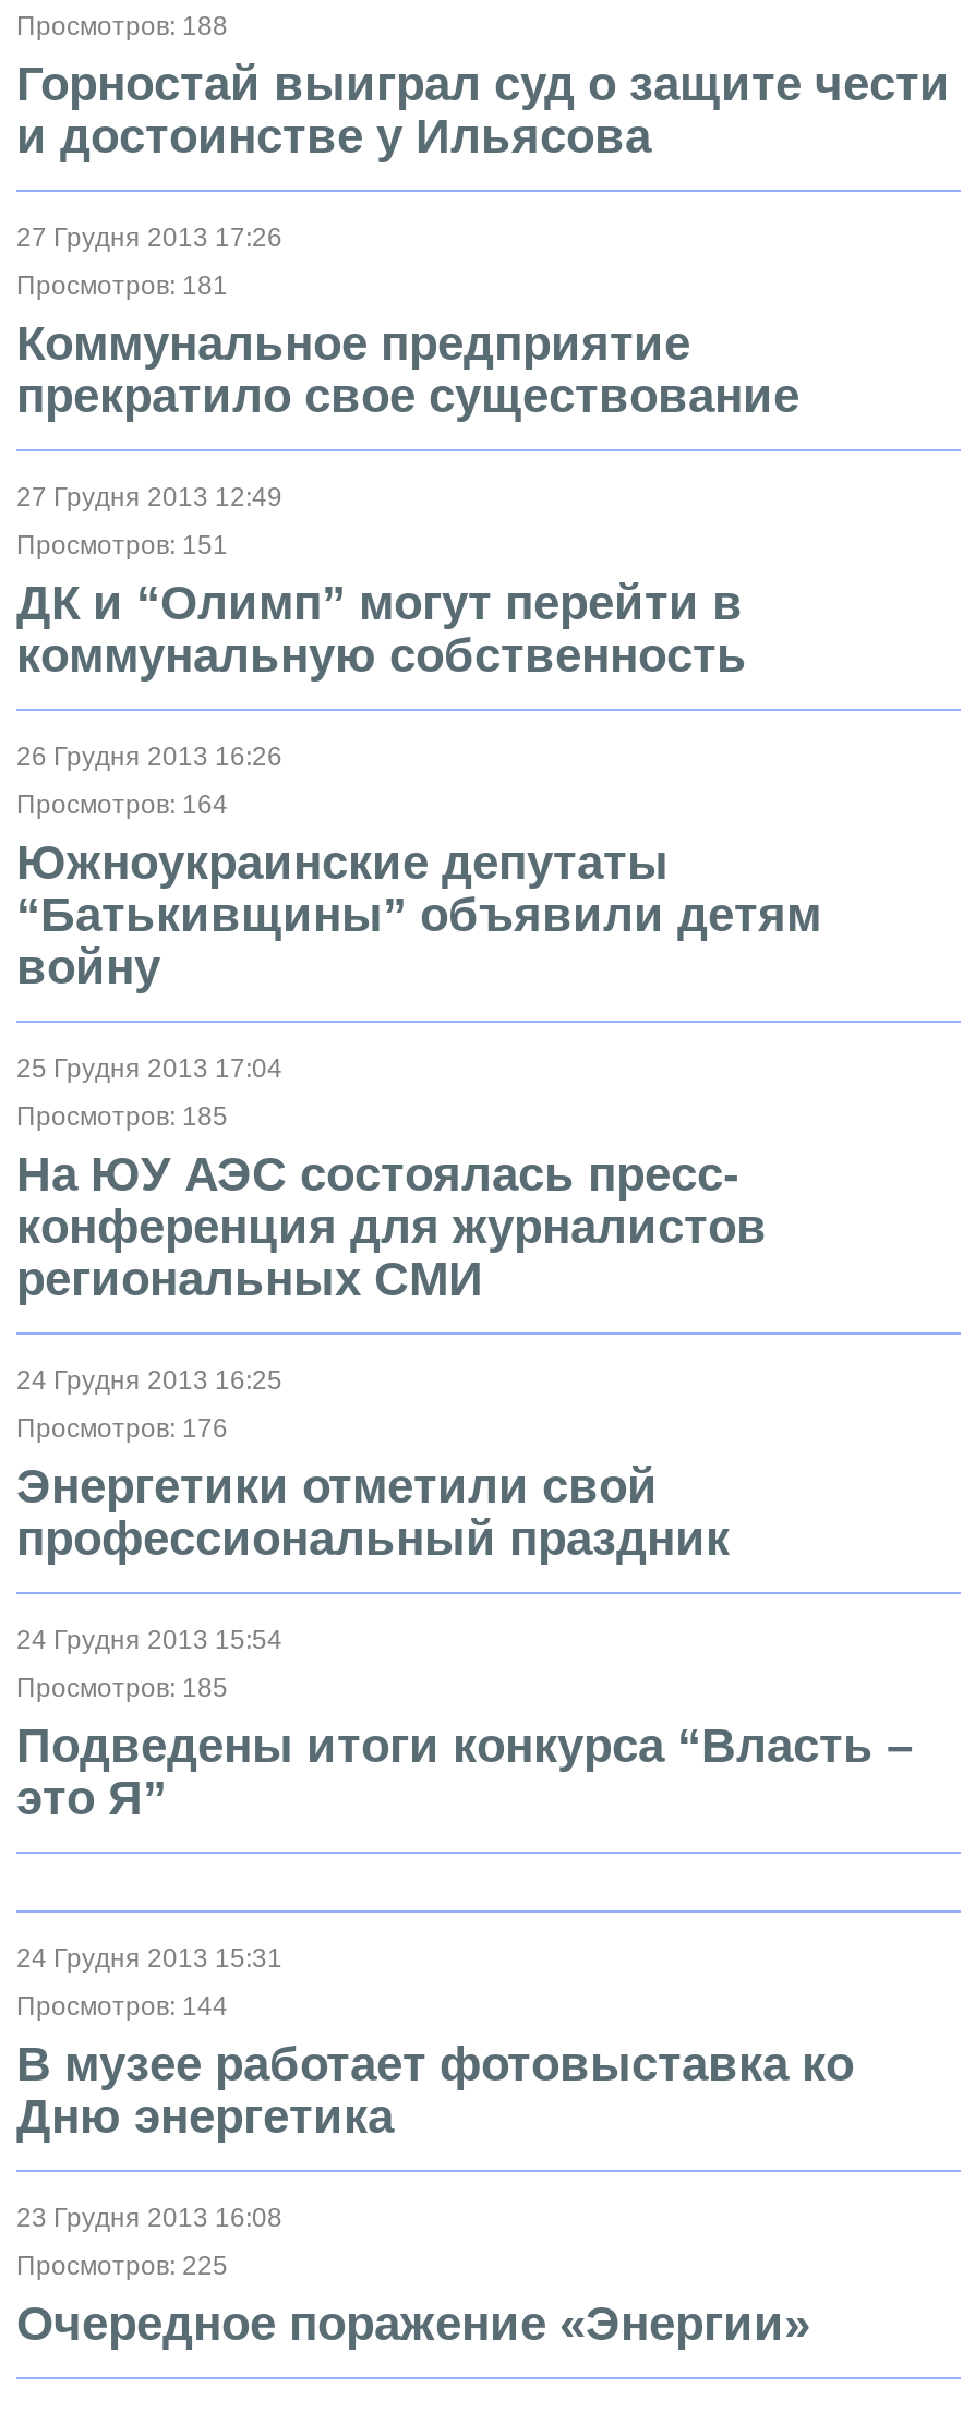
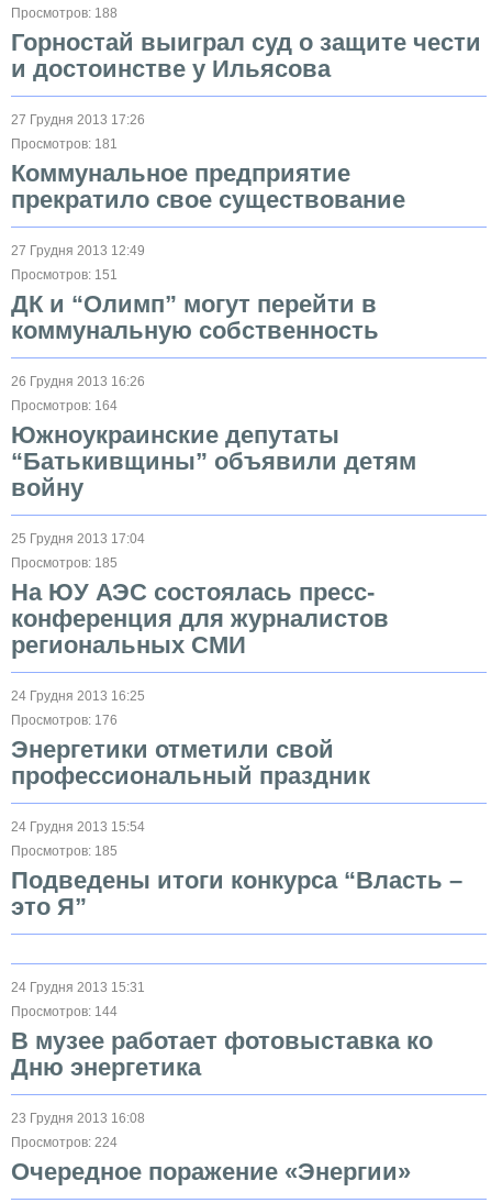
[16,2251,228,2281] Просмотров: 225 -> [11,1135,118,1150] Просмотров: 224

